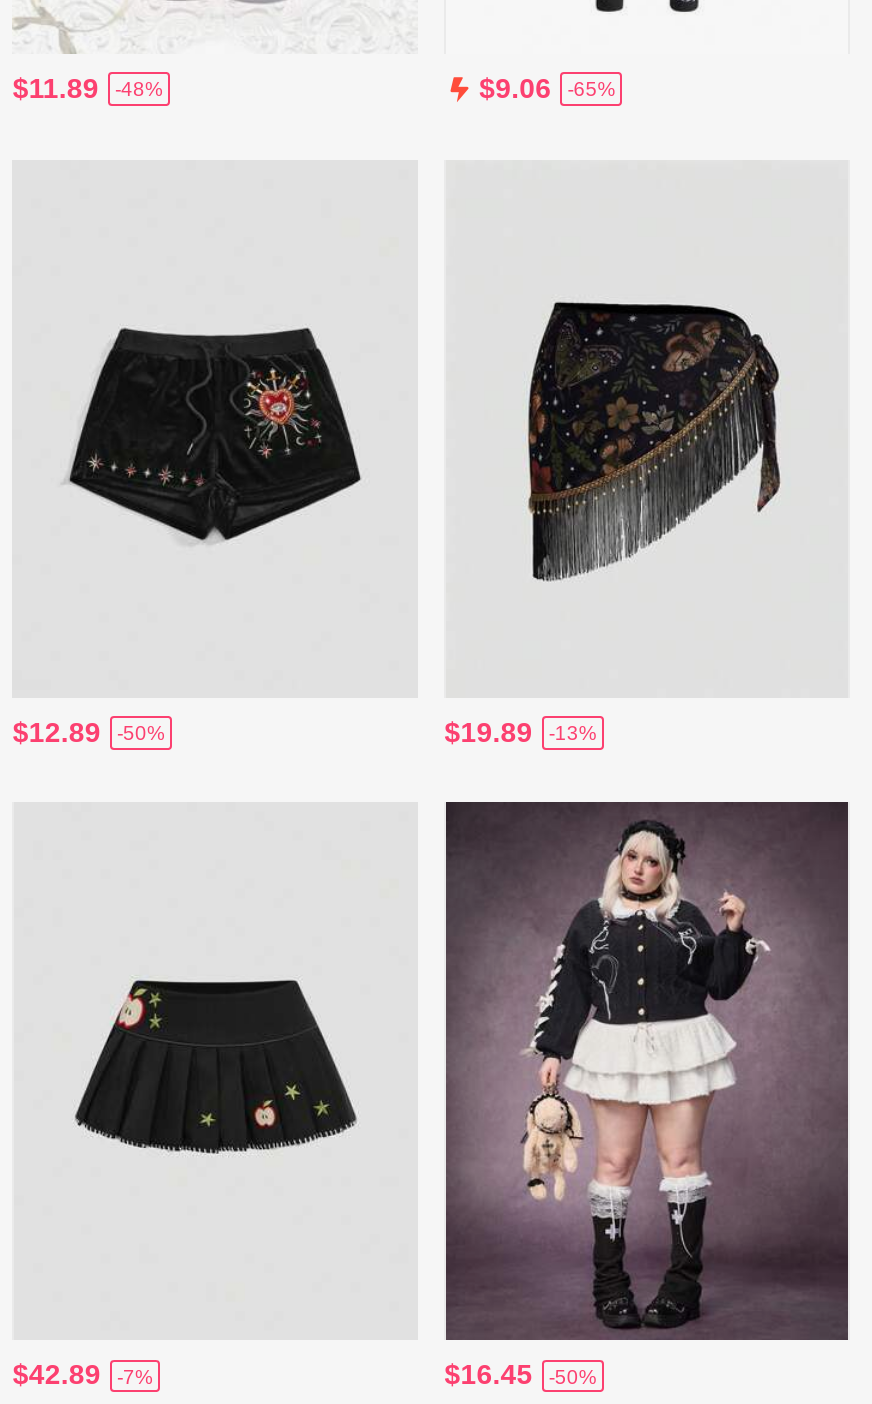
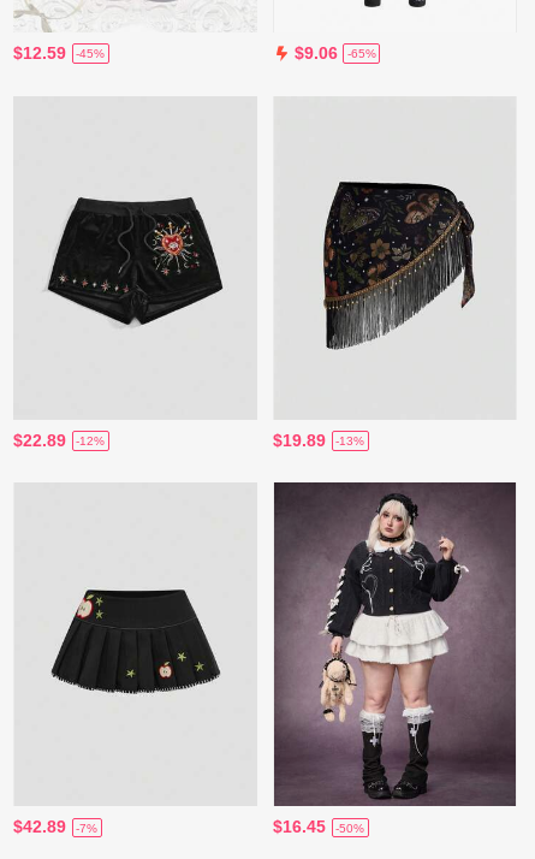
[13,72,99,104] $11.89 -> [14,43,66,62] $12.59
[115,78,163,100] -48% -> [76,47,105,60] -45%
[13,716,101,748] $12.89 -> [14,431,66,450] $22.89
[117,723,165,745] -50% -> [76,435,105,448] -12%

